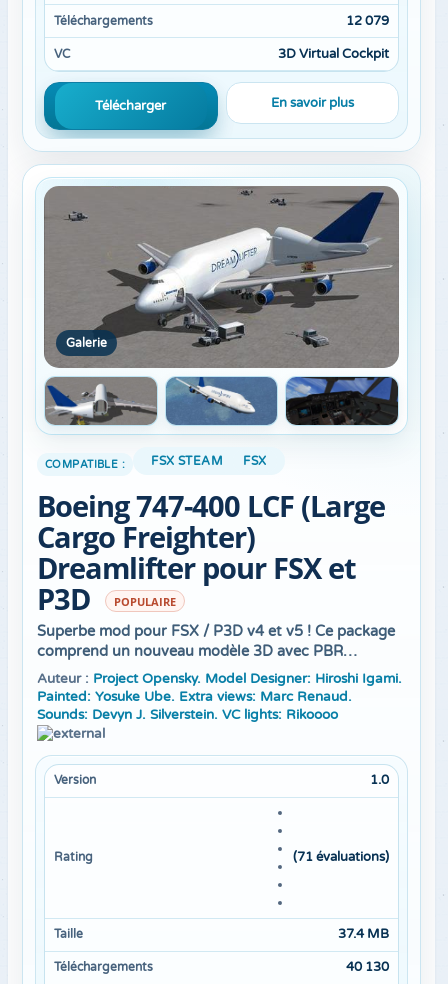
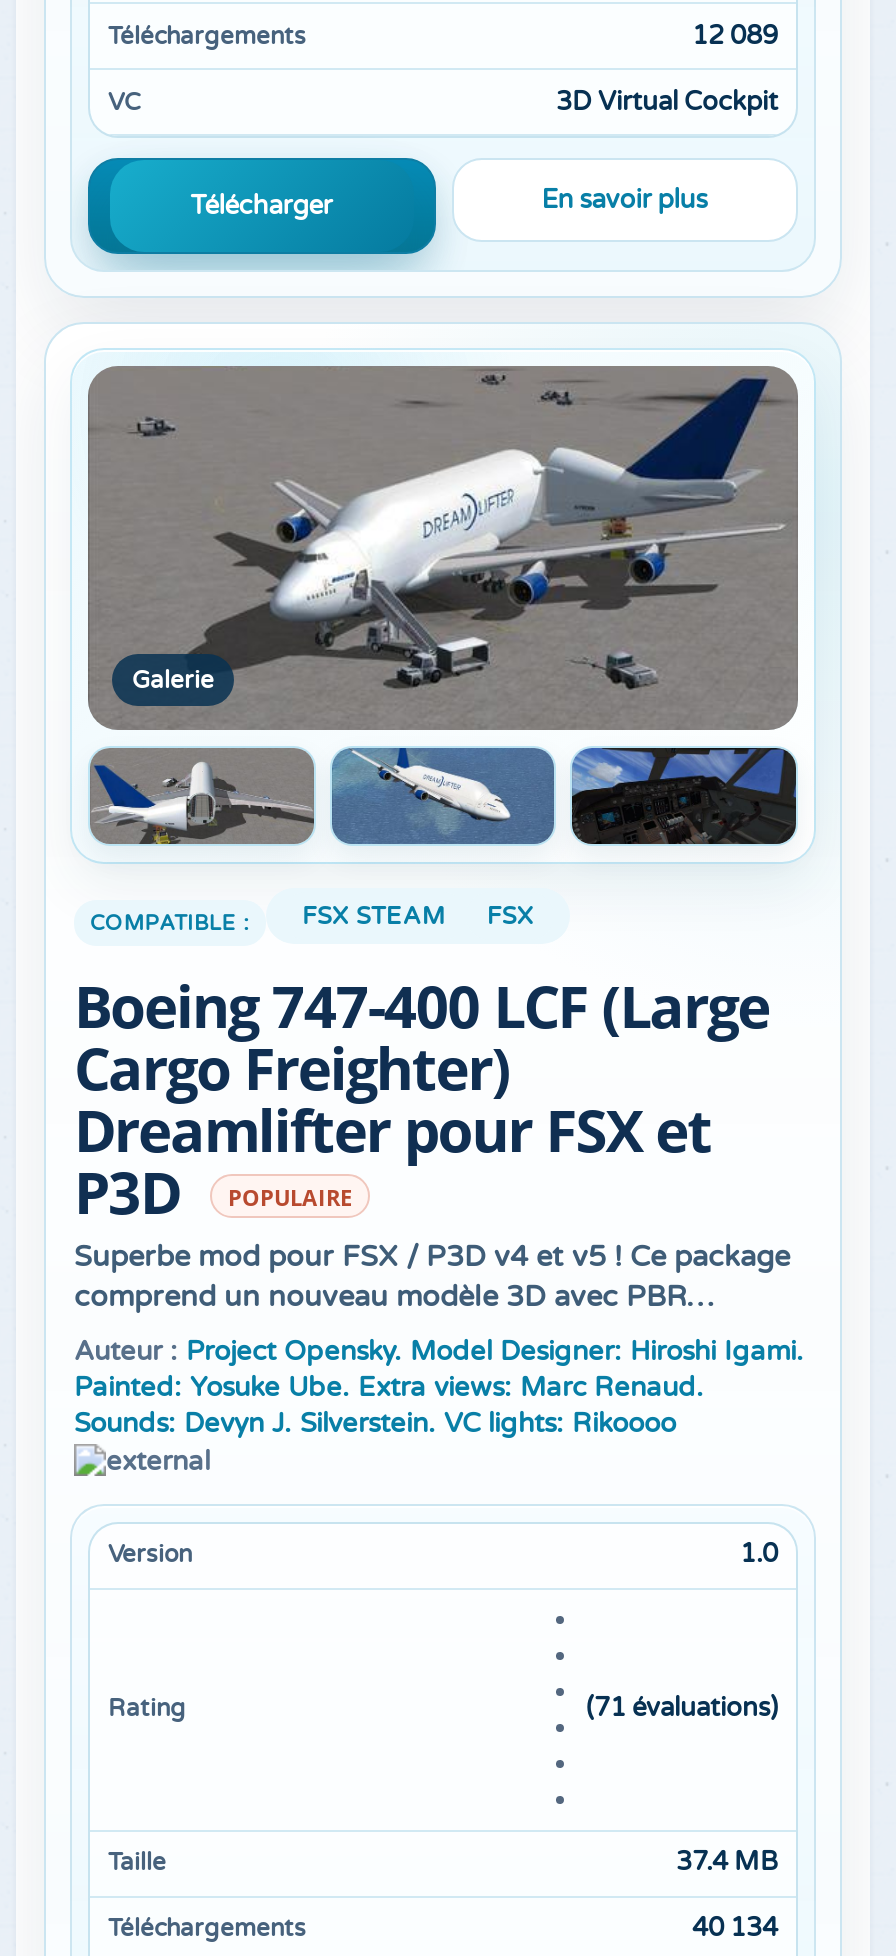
[346,13,389,29] 12 079 -> [692,19,778,51] 12 089
[346,959,389,975] 40 130 -> [692,1913,778,1945] 40 134

